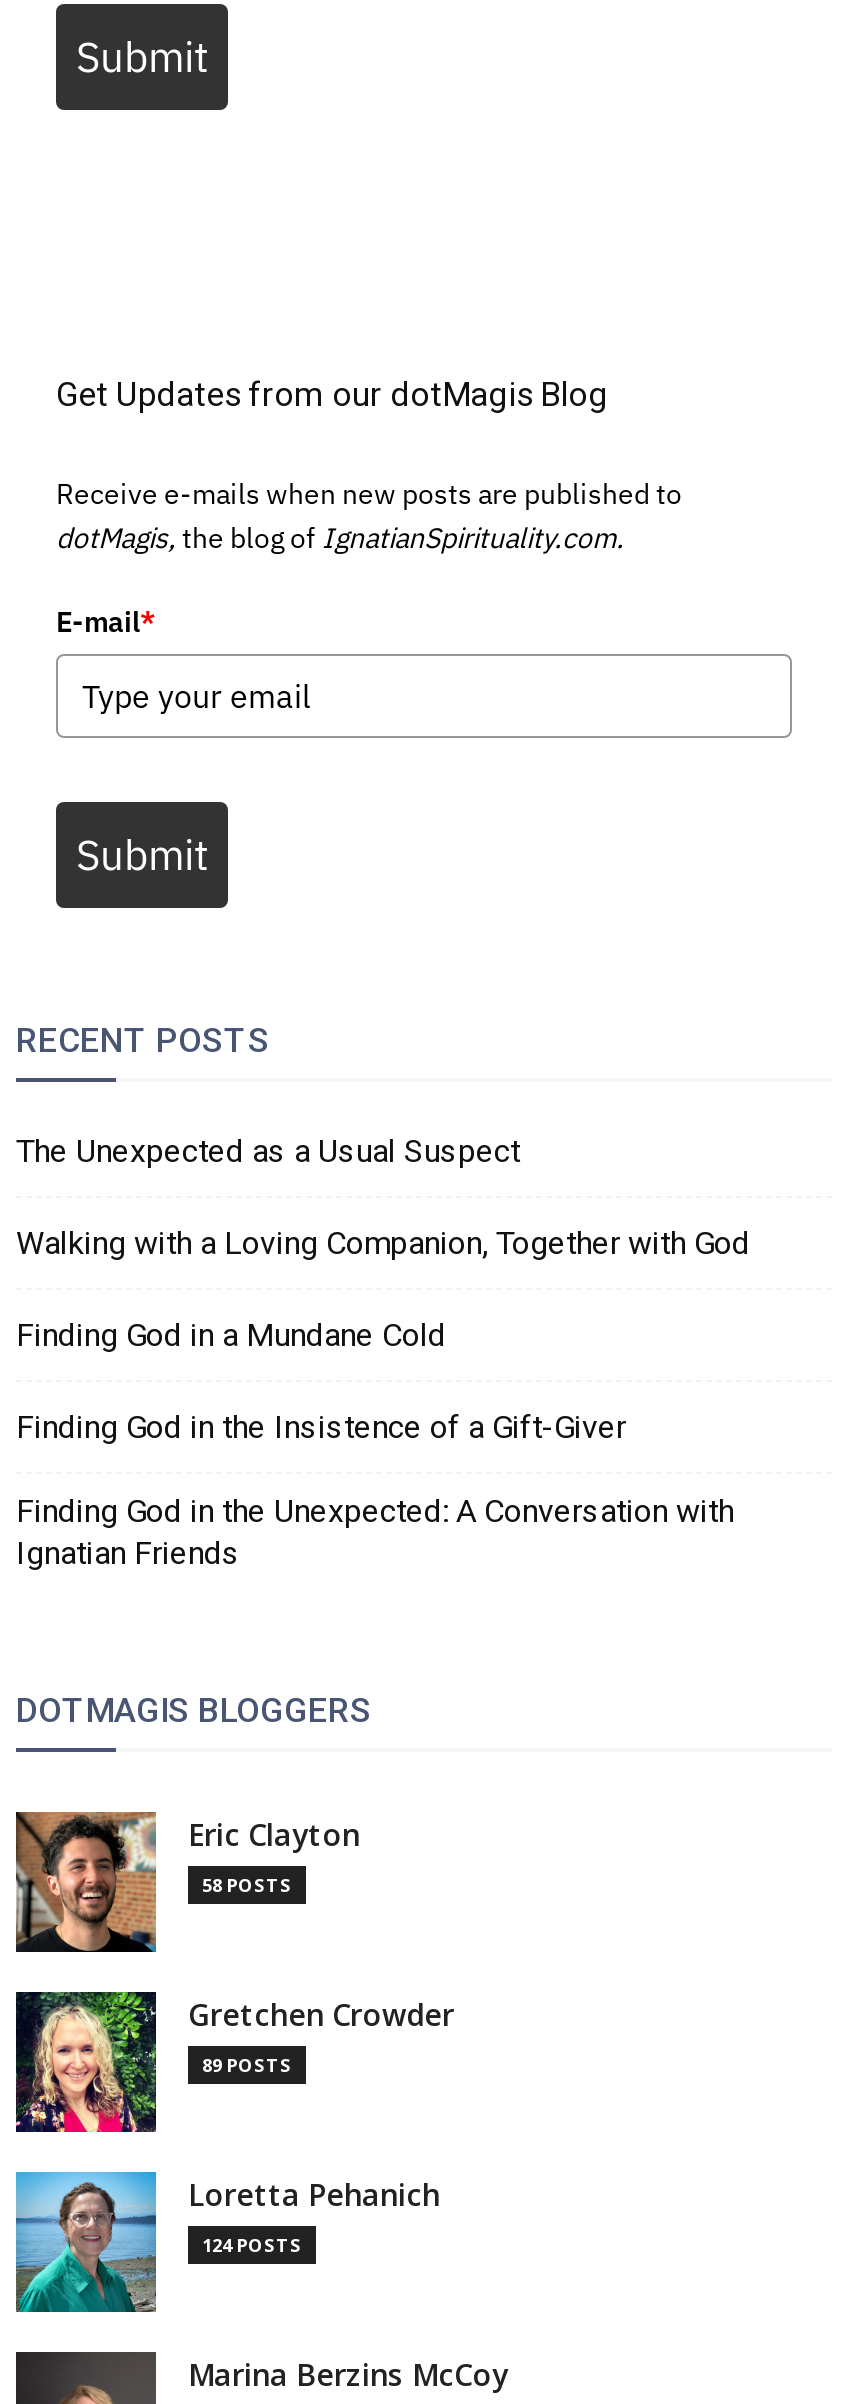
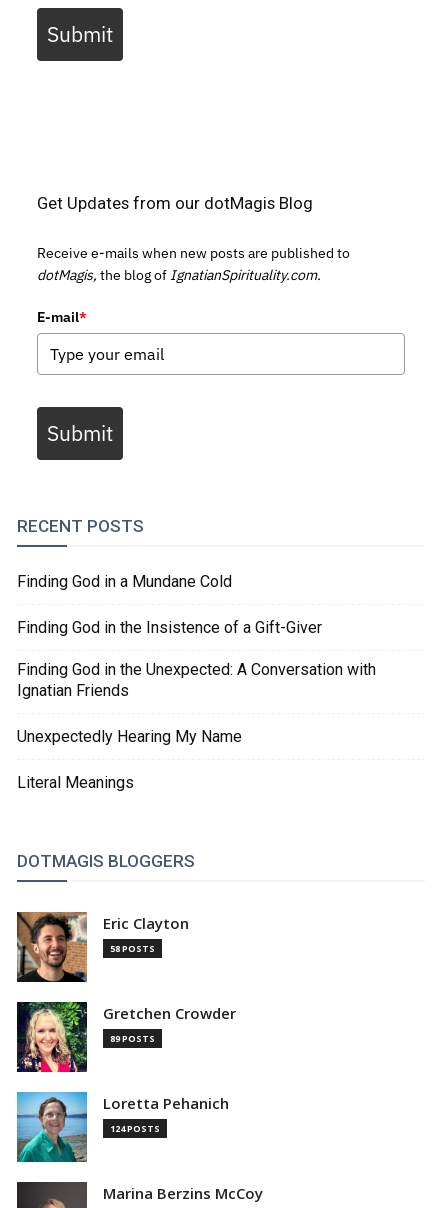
[16,1132,750,1262] The Unexpected as a Usual Suspect | Walking with a Loving Companion, Together with God -> none
moved [16,1316,734,1572] -> [17,572,376,700]: Finding God in a Mundane Cold | Finding God in the Insistence of a Gift-Giver | Finding God in the Unexpected: A Conversation with | Ignatian Friends
none -> [17,727,242,792] Unexpectedly Hearing My Name | Literal Meanings

